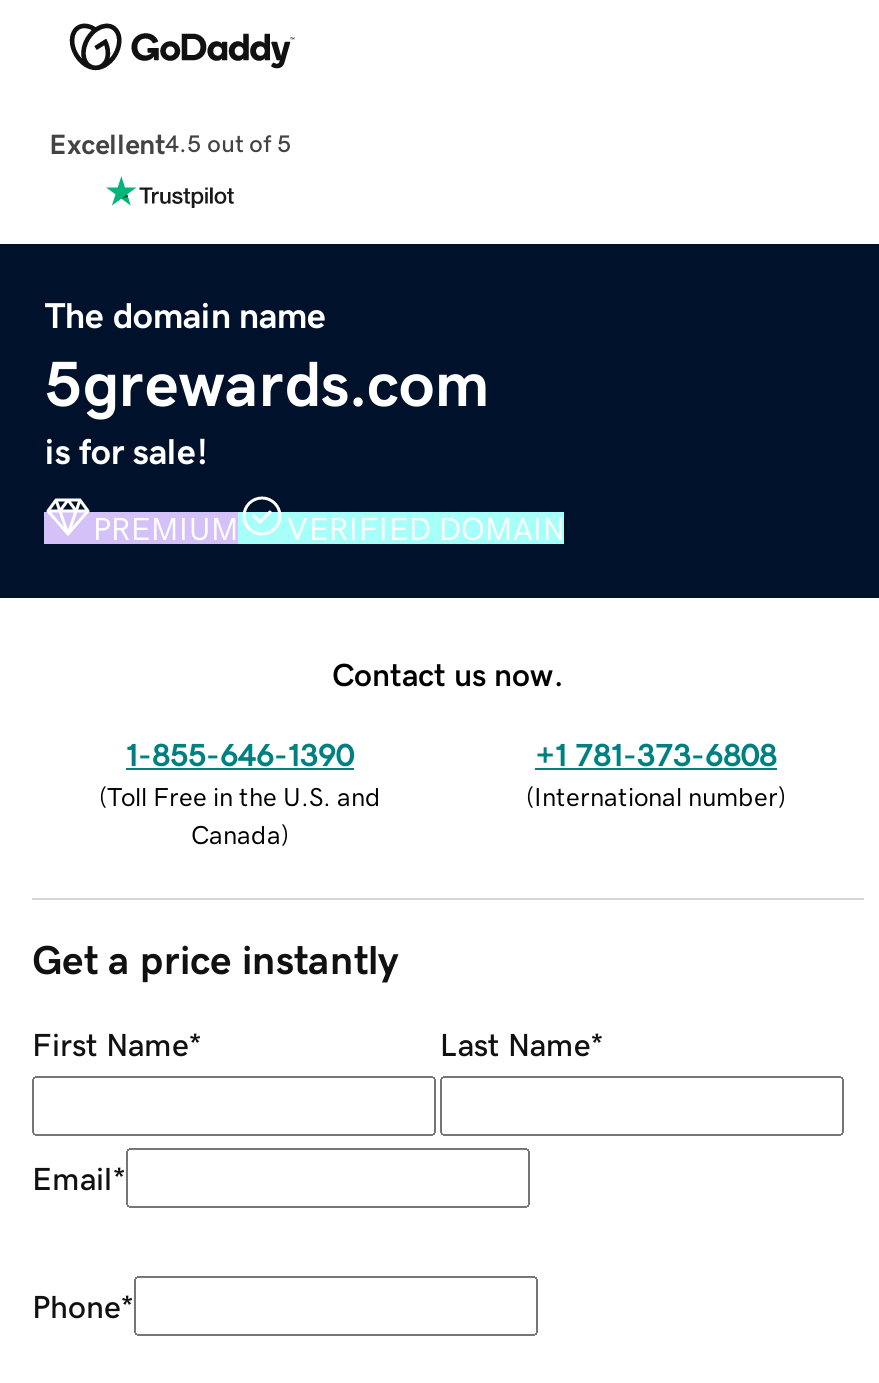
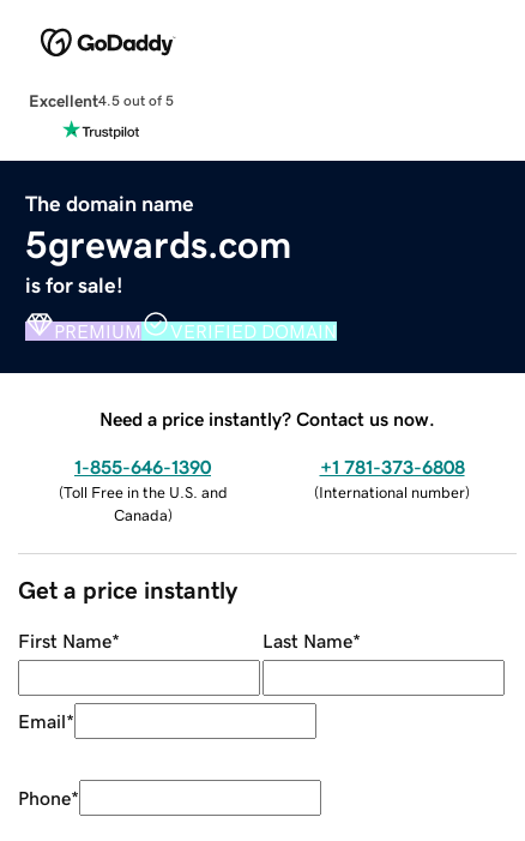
[332,657,564,689] Contact us now. -> [99,409,435,428] Need a price instantly? Contact us now.

